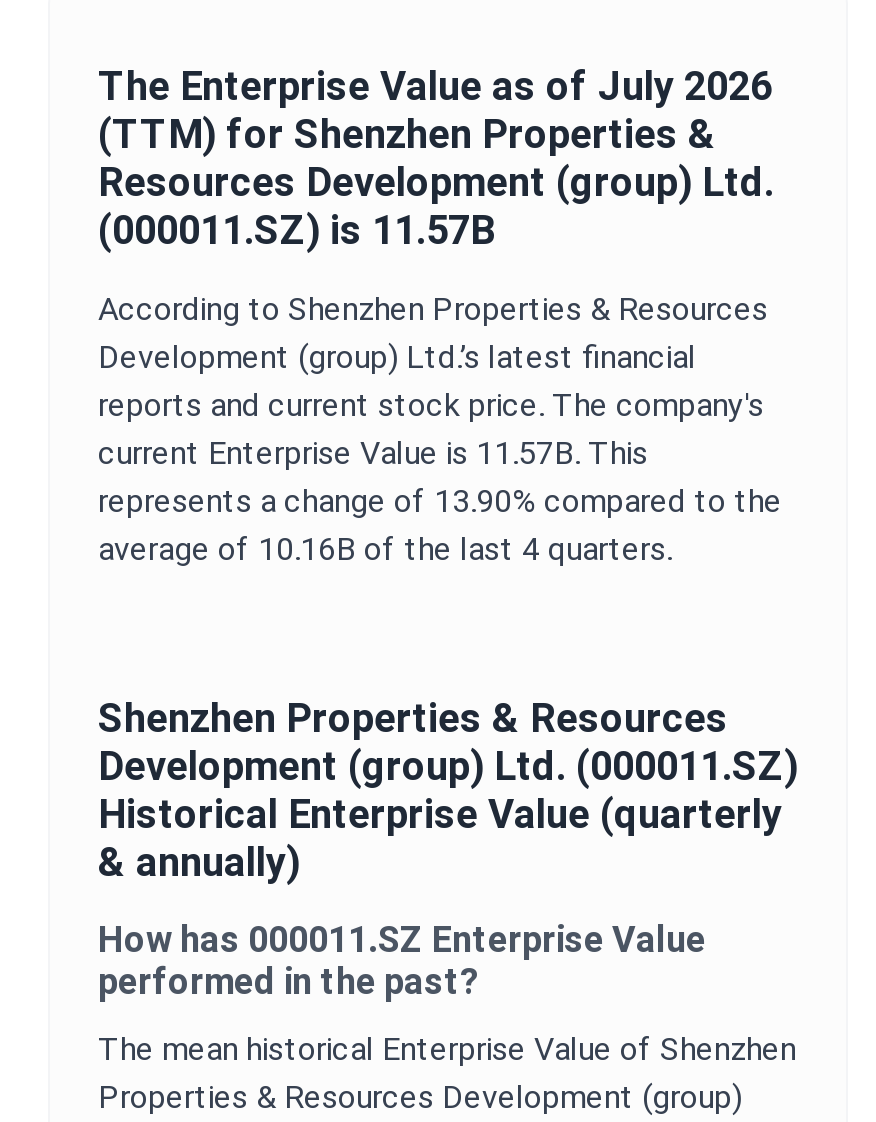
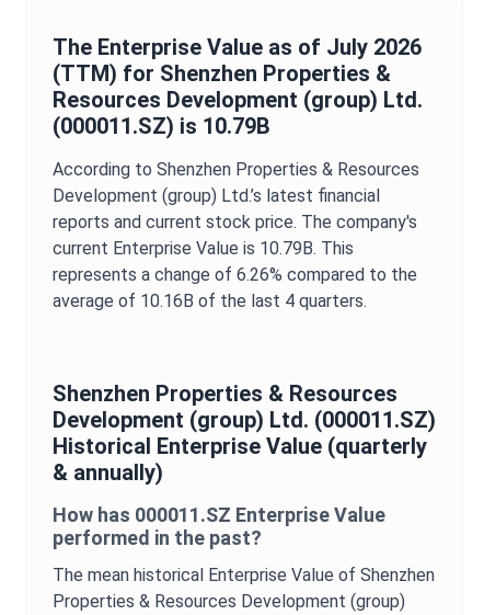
[98,206,496,254] (000011.SZ) is 11.57B -> [53,113,270,139] (000011.SZ) is 10.79B
[98,434,648,472] current Enterprise Value is 11.57B. This -> [53,238,354,259] current Enterprise Value is 10.79B. This
[98,482,782,520] represents a change of 13.90% compared to the -> [53,264,417,285] represents a change of 6.26% compared to the

